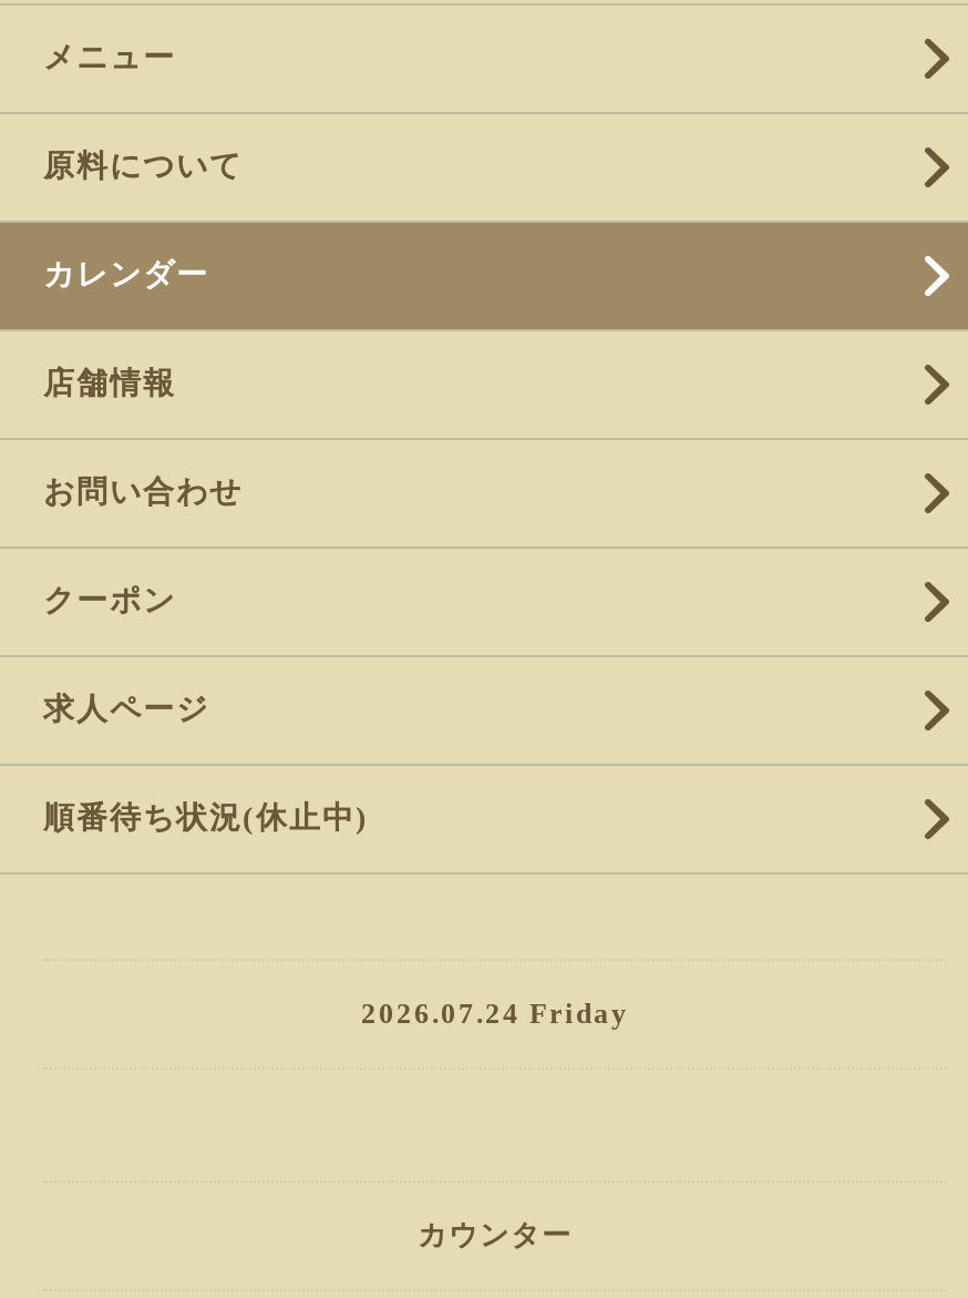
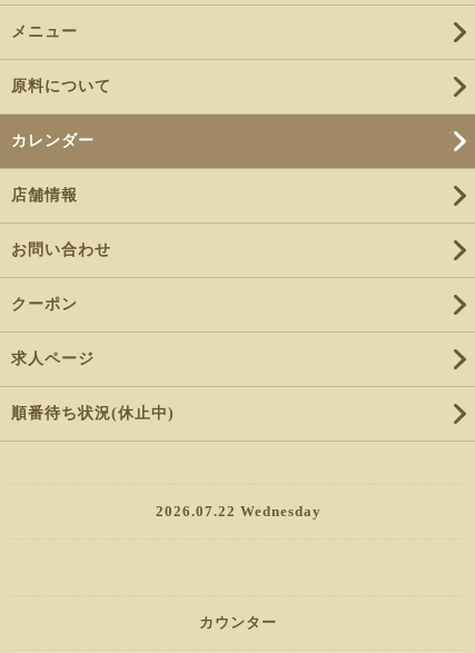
[361,997,629,1030] 2026.07.24 Friday -> [155,503,321,520] 2026.07.22 Wednesday

